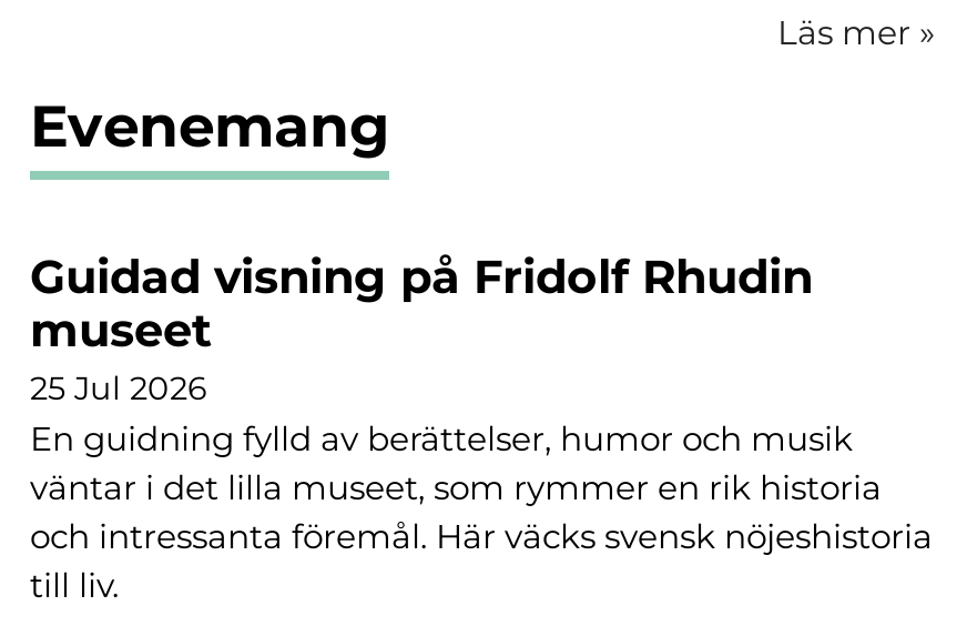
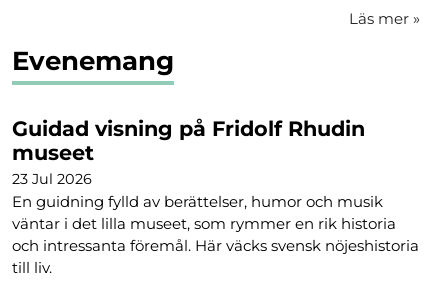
[30,367,207,407] 25 Jul 2026 -> [12,169,92,187] 23 Jul 2026

